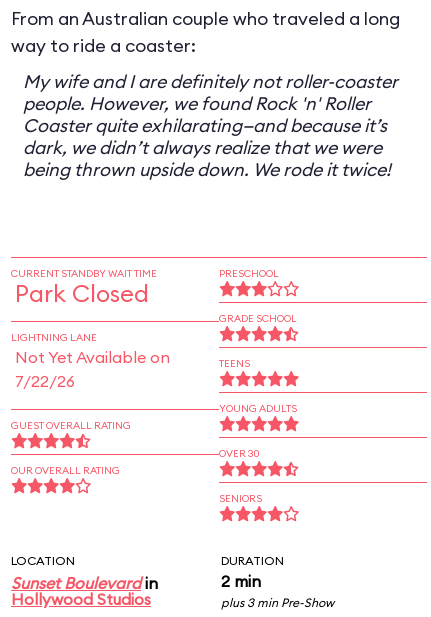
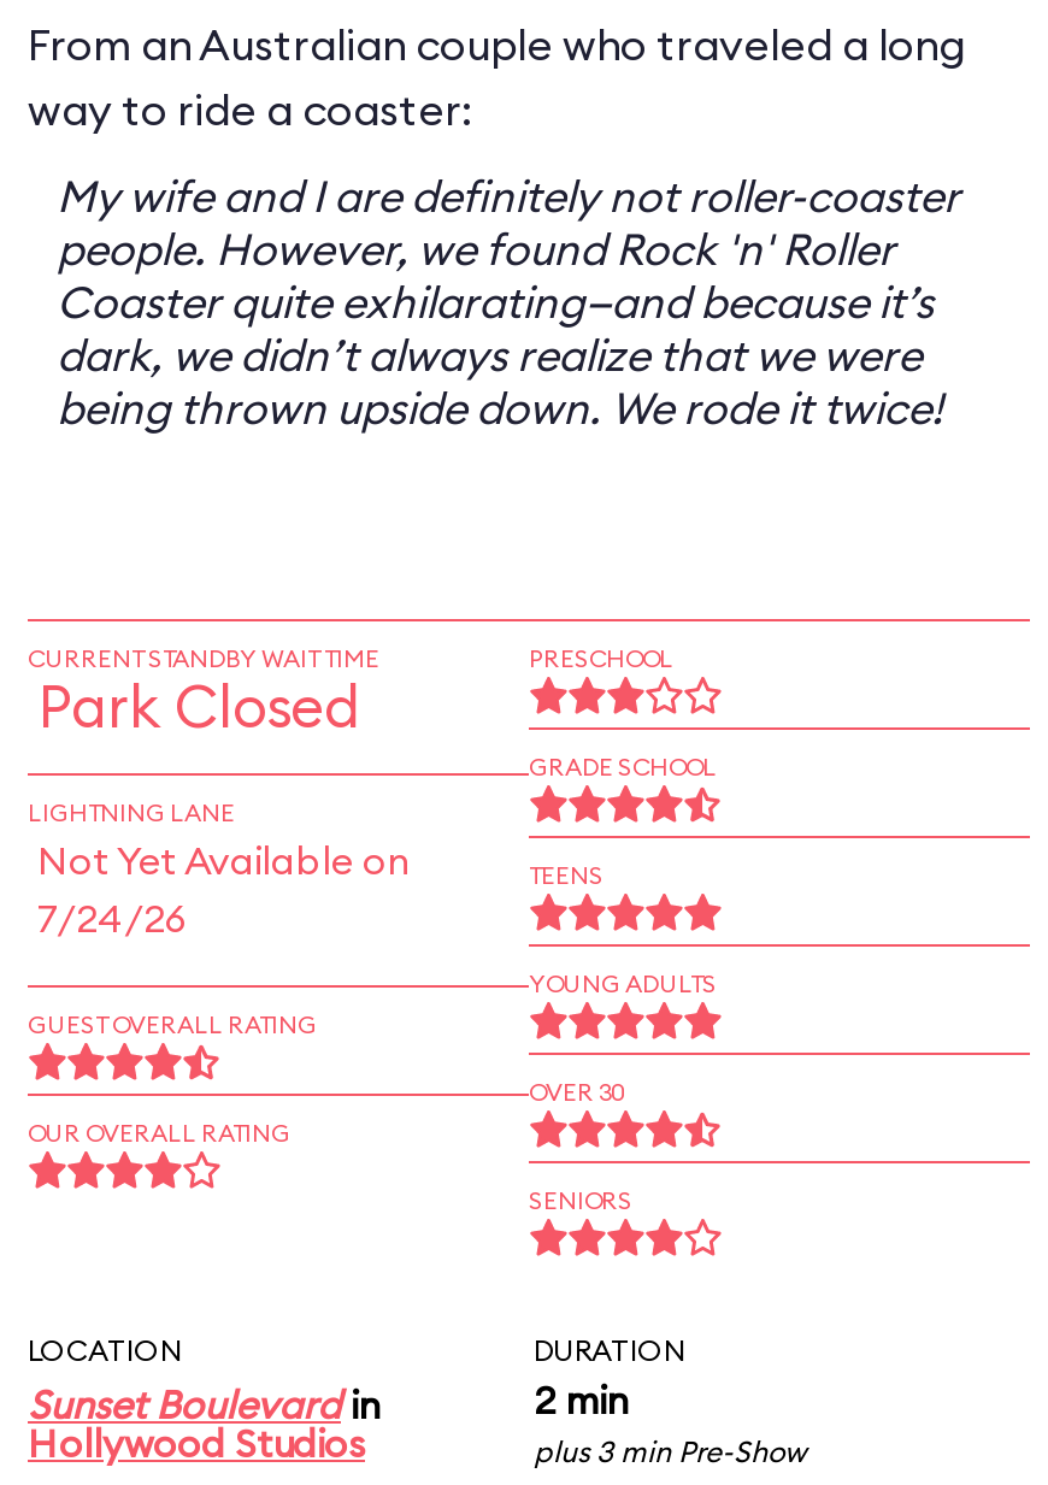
[15,371,75,391] 7/22/26 -> [37,894,187,942] 7/24/26

